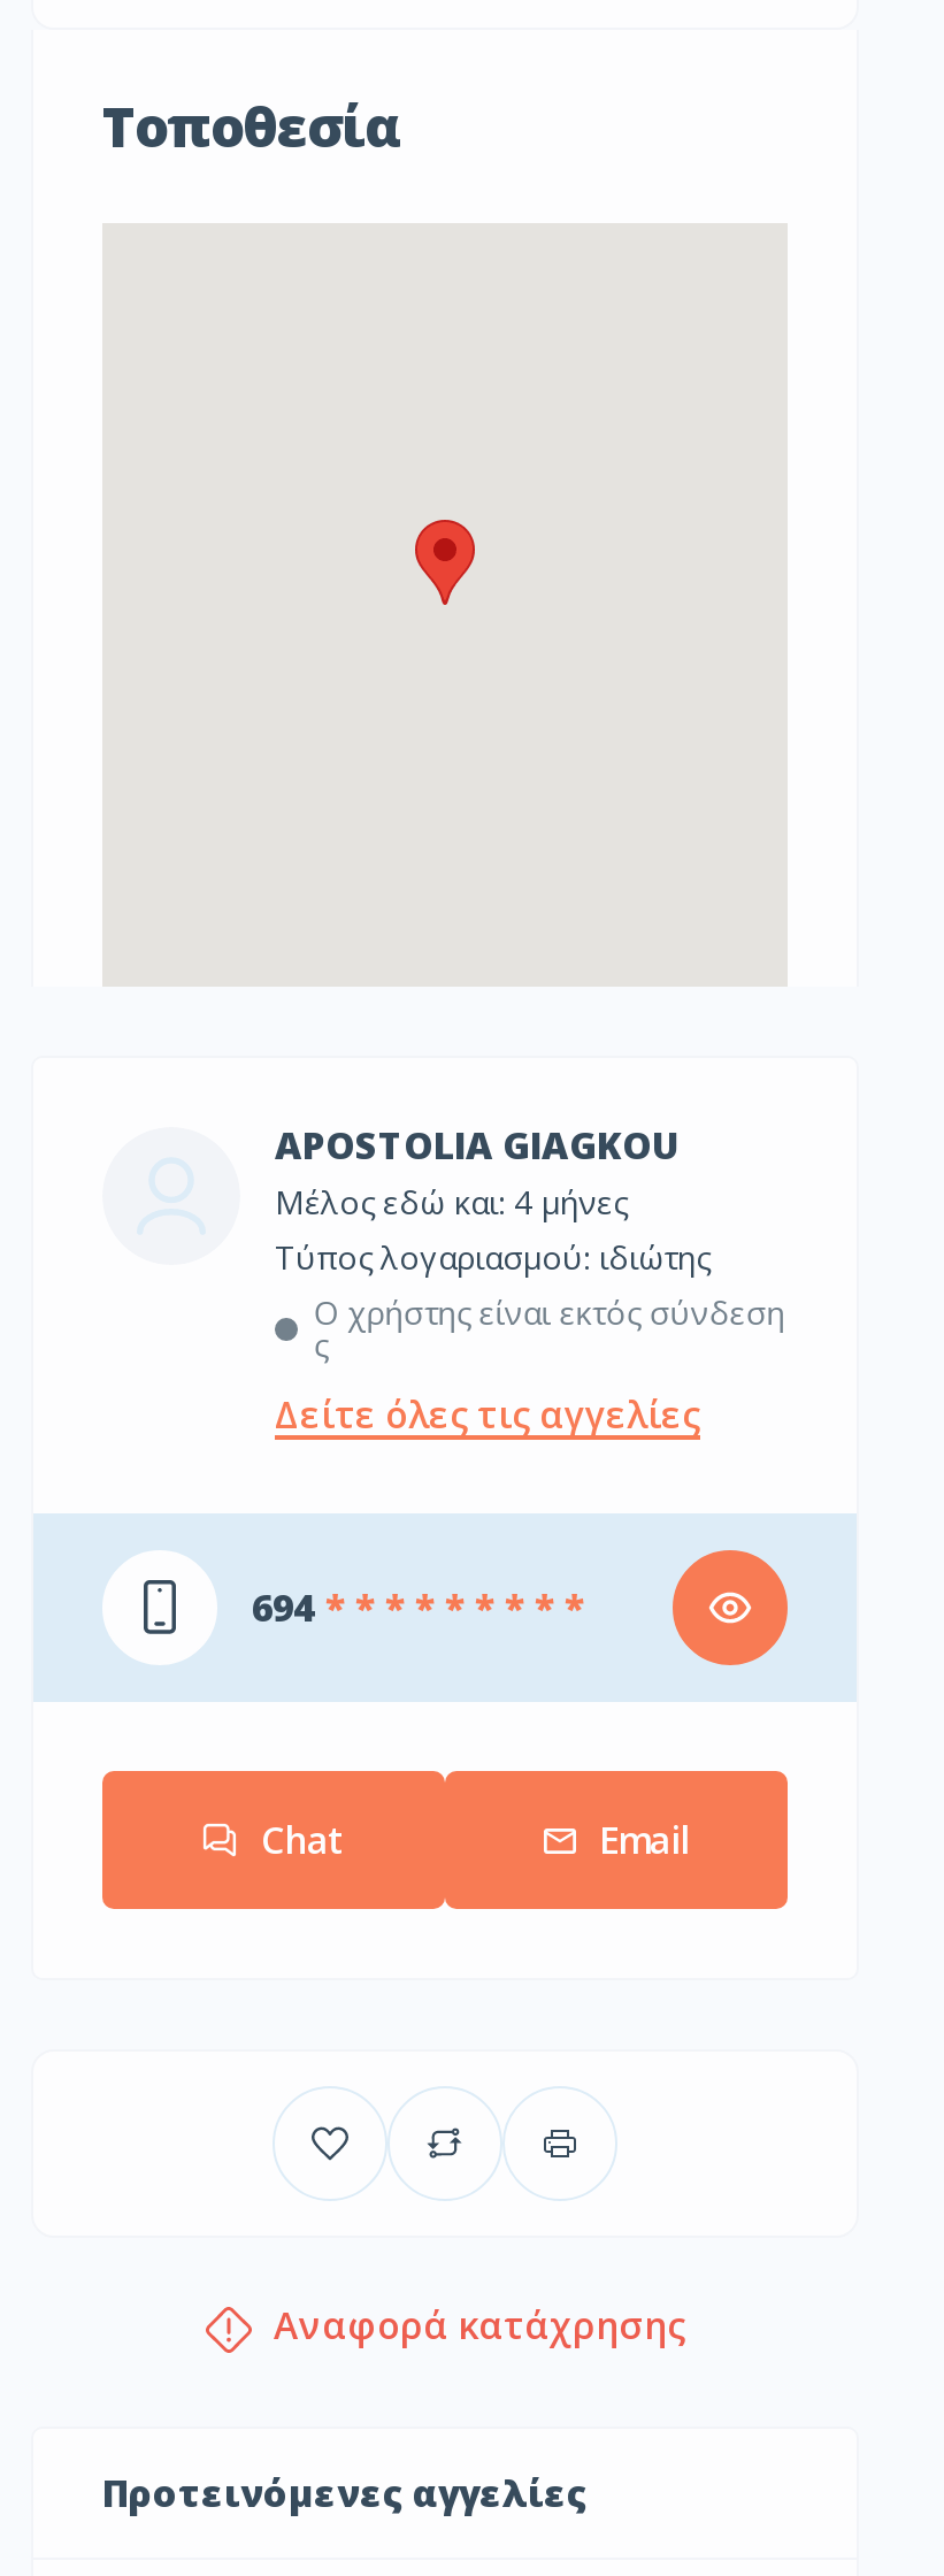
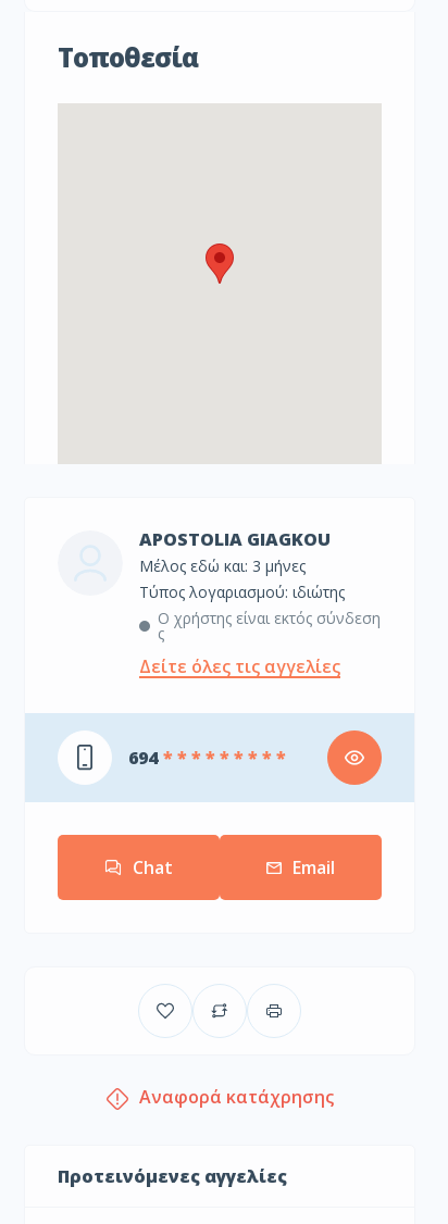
[275,1180,627,1224] Μέλος εδώ και: 4 μήνες -> [139,555,306,576] Μέλος εδώ και: 3 μήνες

